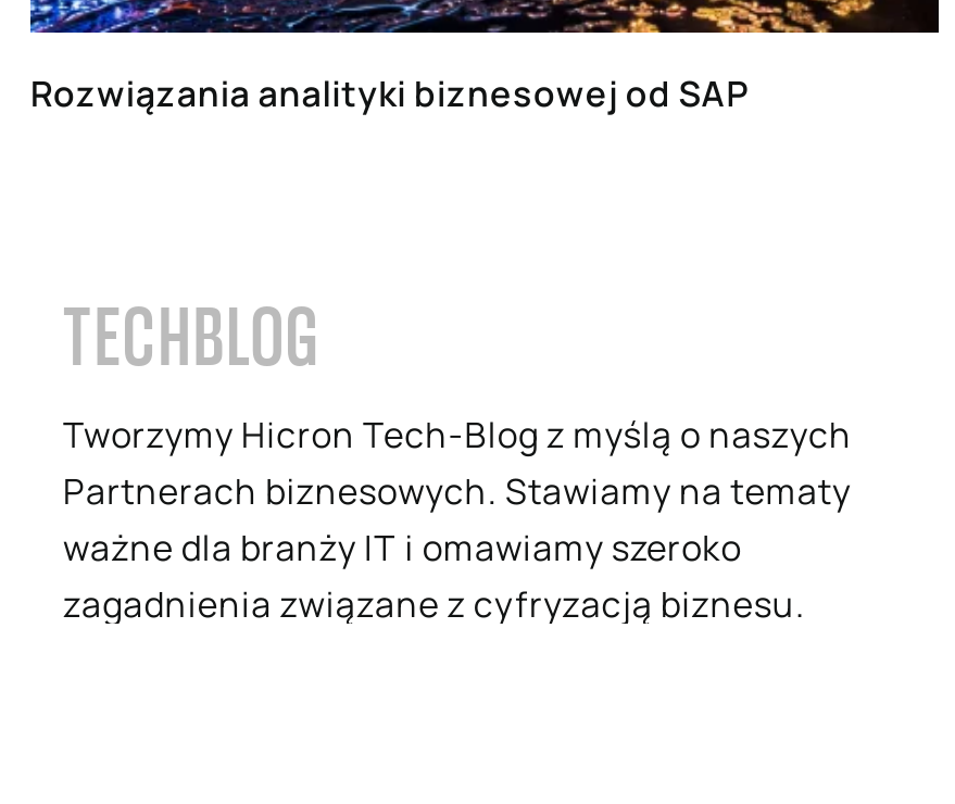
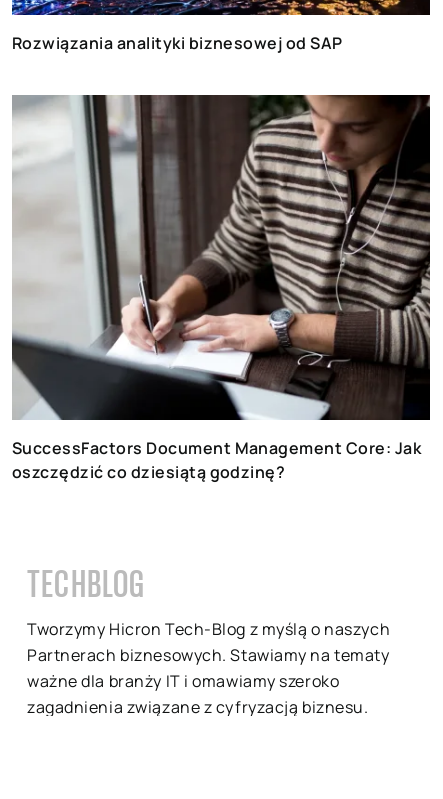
none -> [11,94,431,483] [image] | SuccessFactors Document Management Core: Jak | oszczędzić co dziesiątą godzinę?

